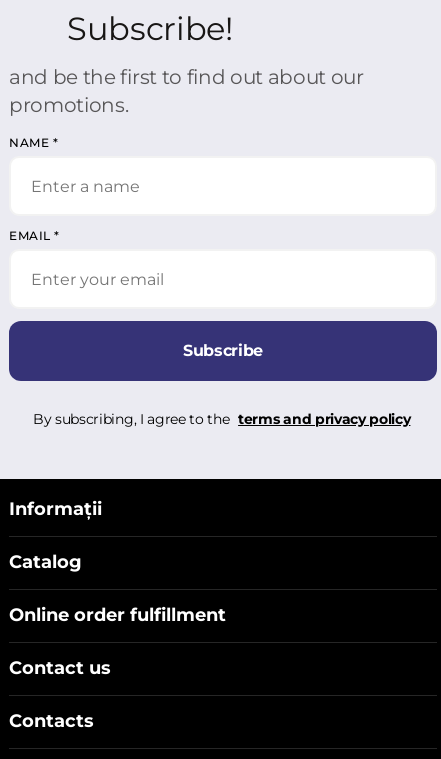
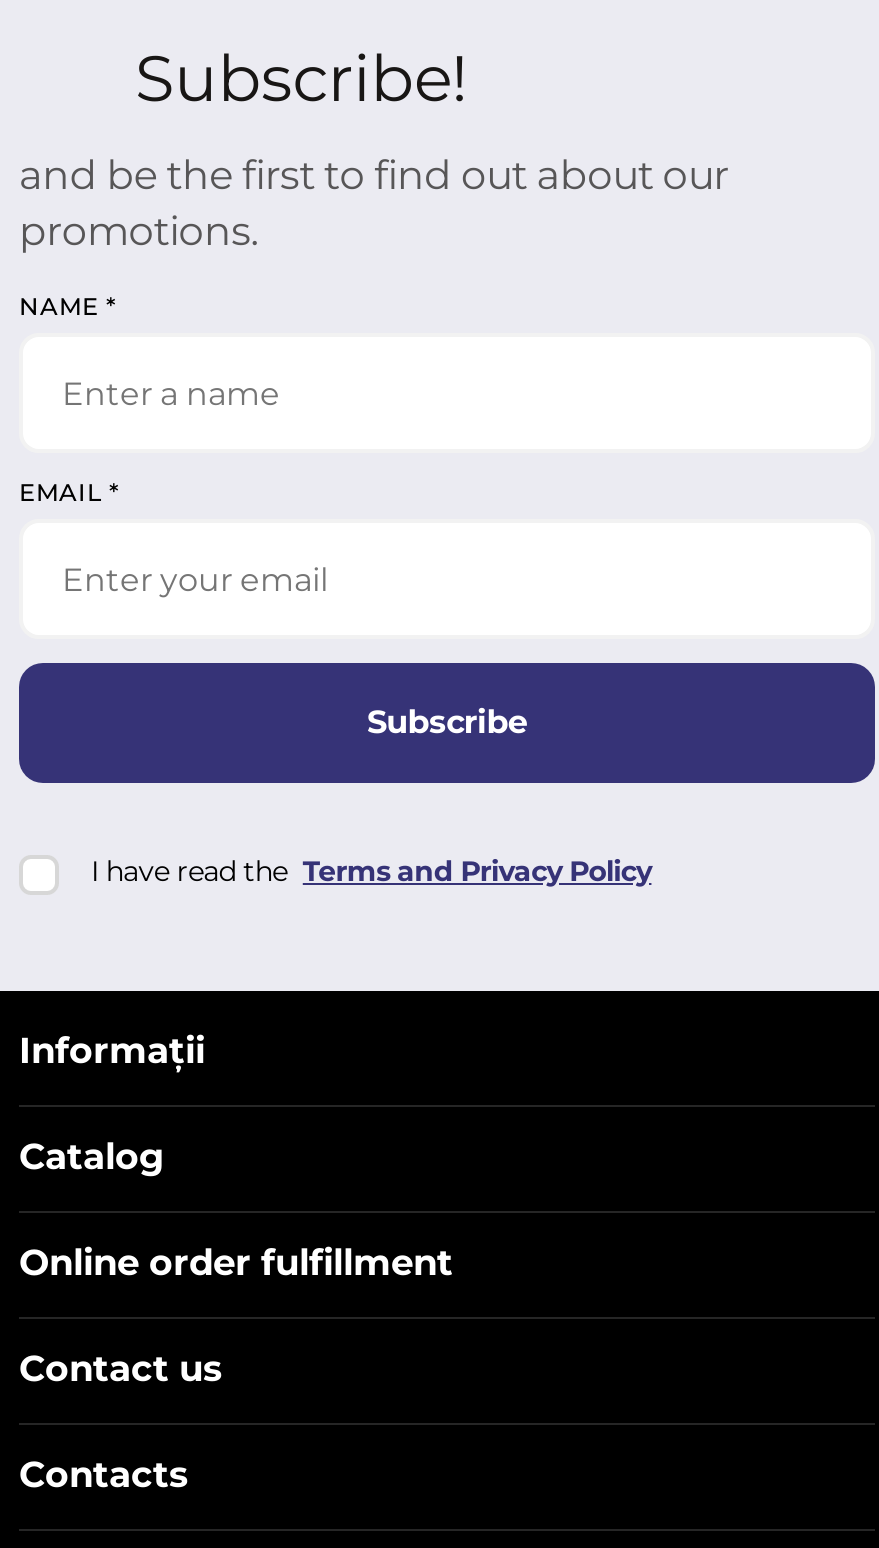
[33,410,410,428] By subscribing, I agree to the terms and privacy policy -> [91,853,651,889] I have read the Terms and Privacy Policy

